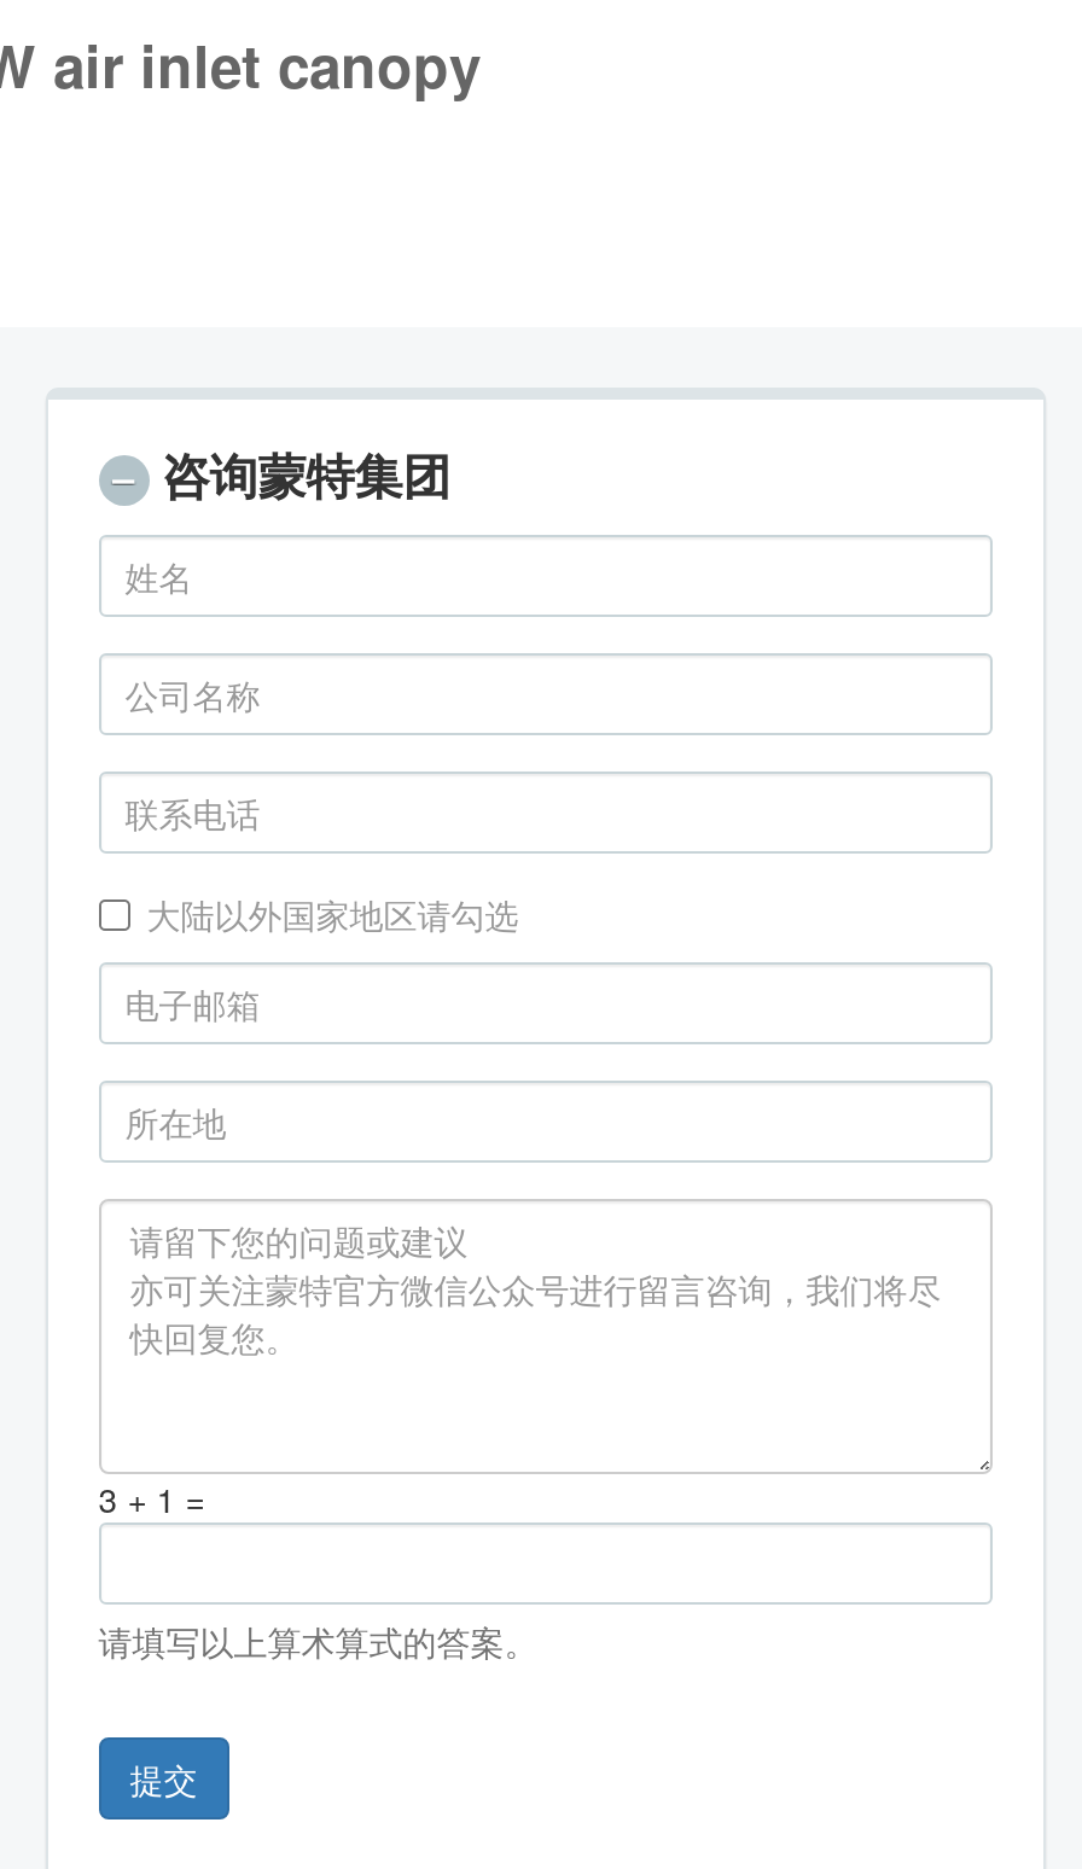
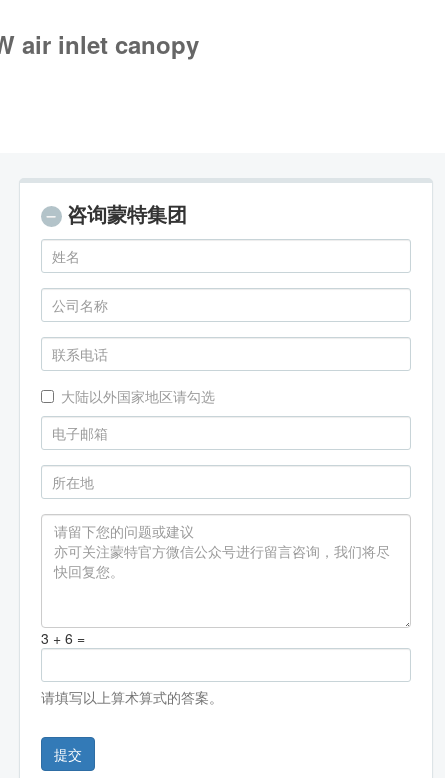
[98,1474,205,1523] 3 + 1 = -> [41,628,85,648] 3 + 6 =

